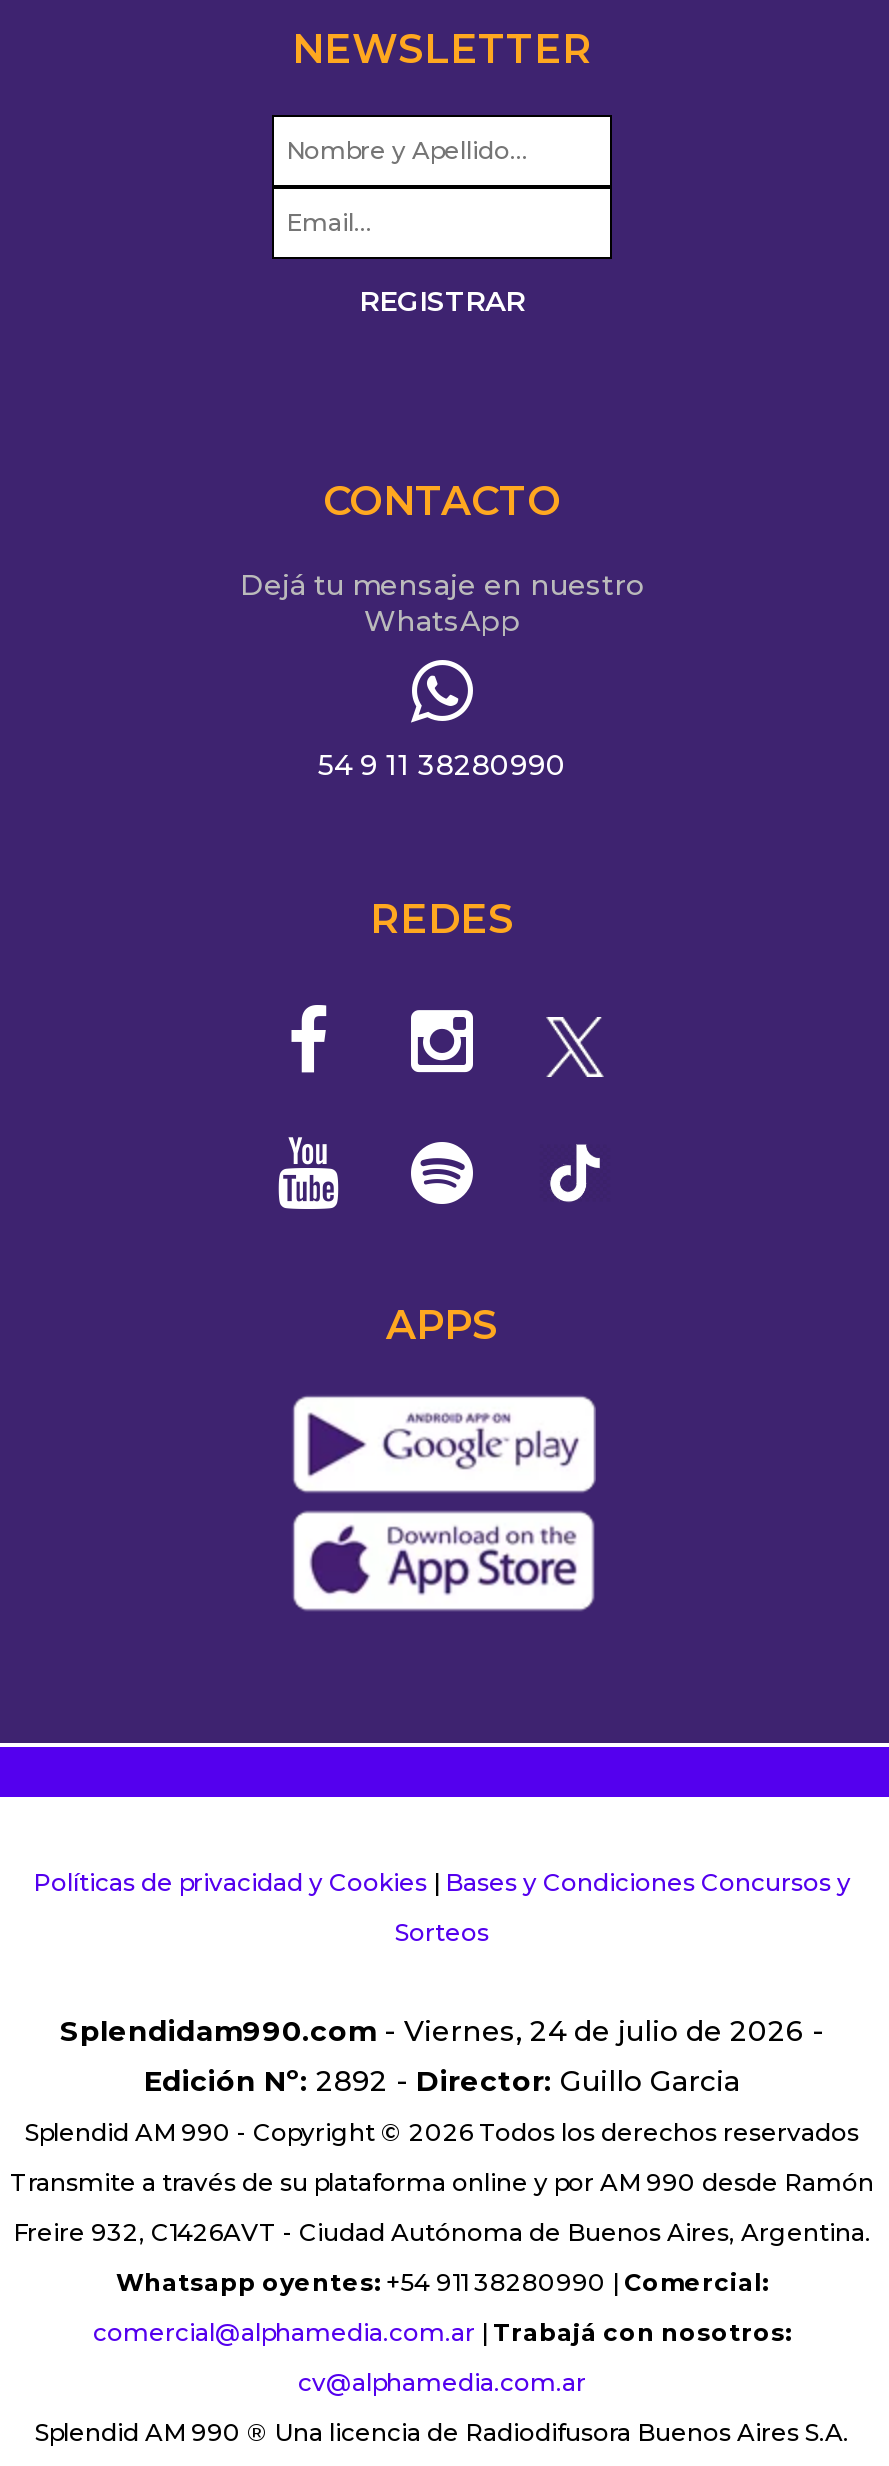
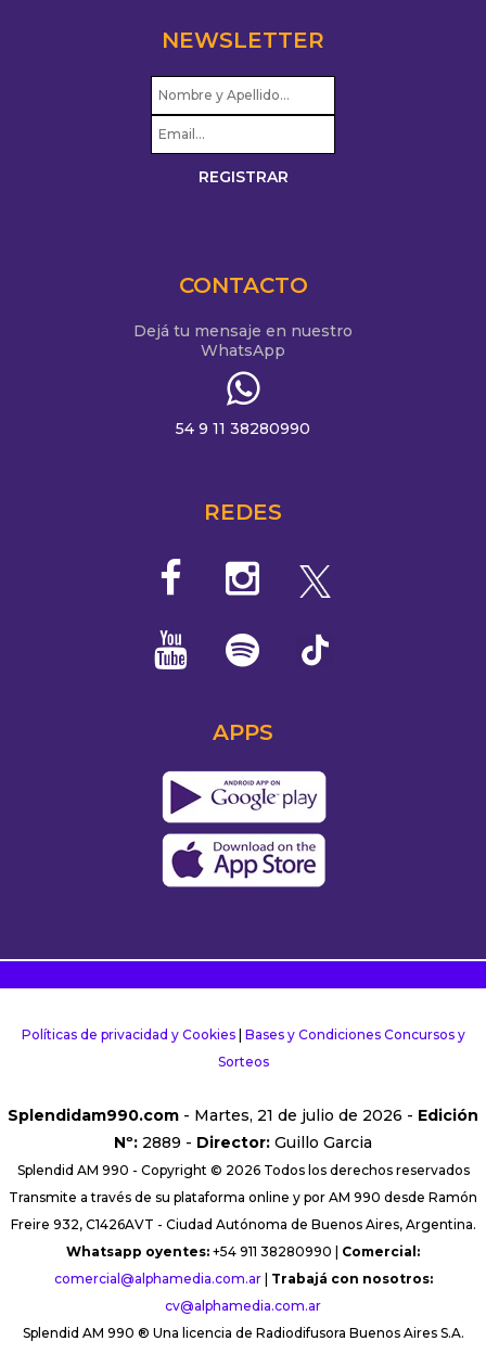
[60,2013,824,2099] Splendidam990.com - Viernes, 24 de julio de 2026 - | Edición Nº: 2892 - Director: Guillo Garcia -> [8,1105,478,1152] Splendidam990.com - Martes, 21 de julio de 2026 - Edición | Nº: 2889 - Director: Guillo Garcia

